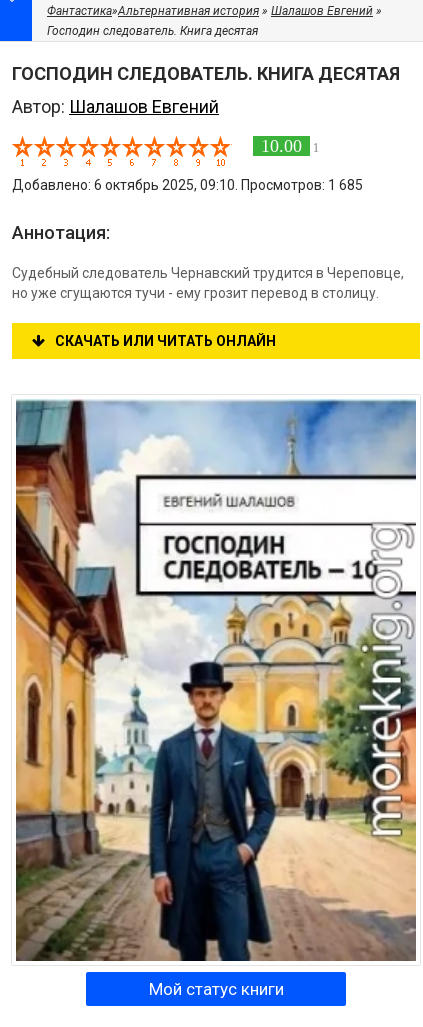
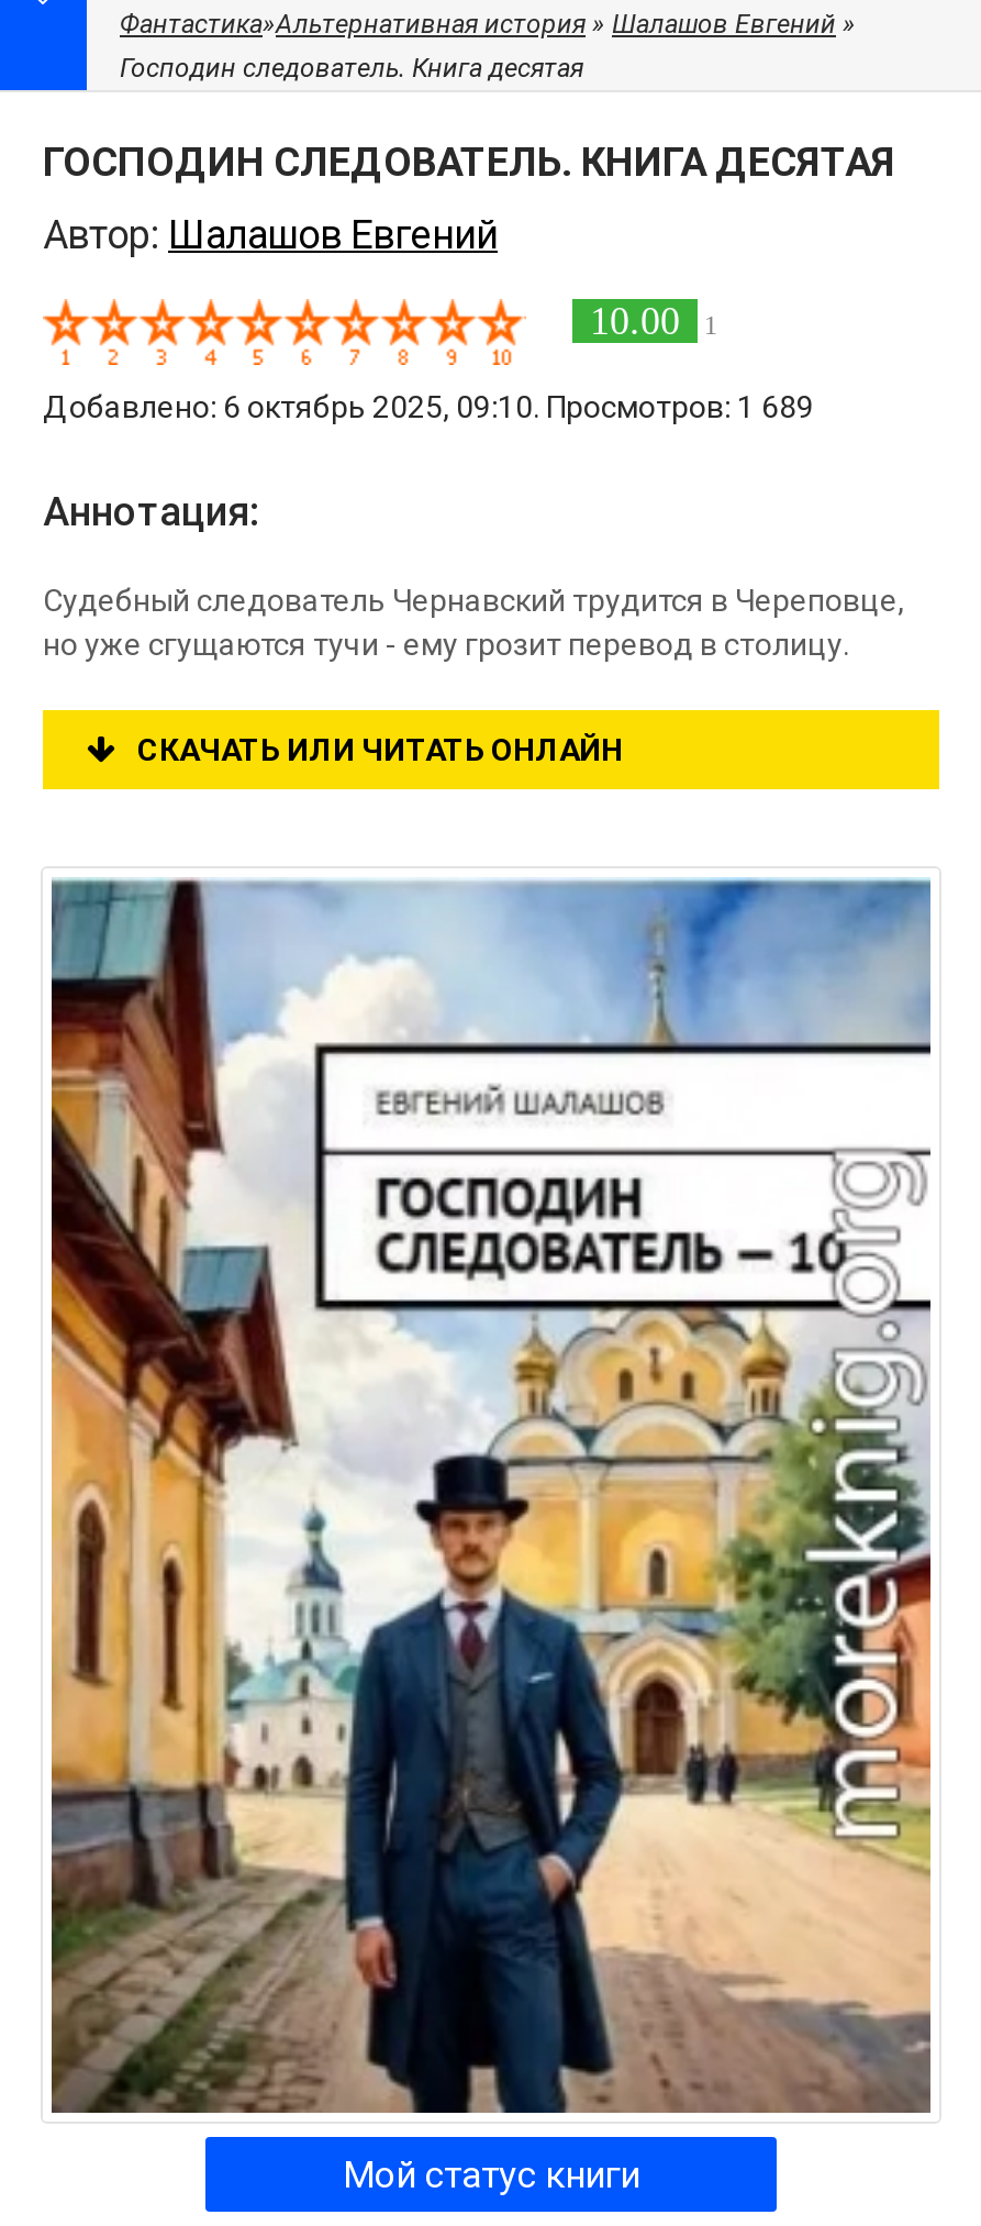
[12,177,363,193] Добавлено: 6 октябрь 2025, 09:10. Просмотров: 1 685 -> [43,389,814,424] Добавлено: 6 октябрь 2025, 09:10. Просмотров: 1 689

